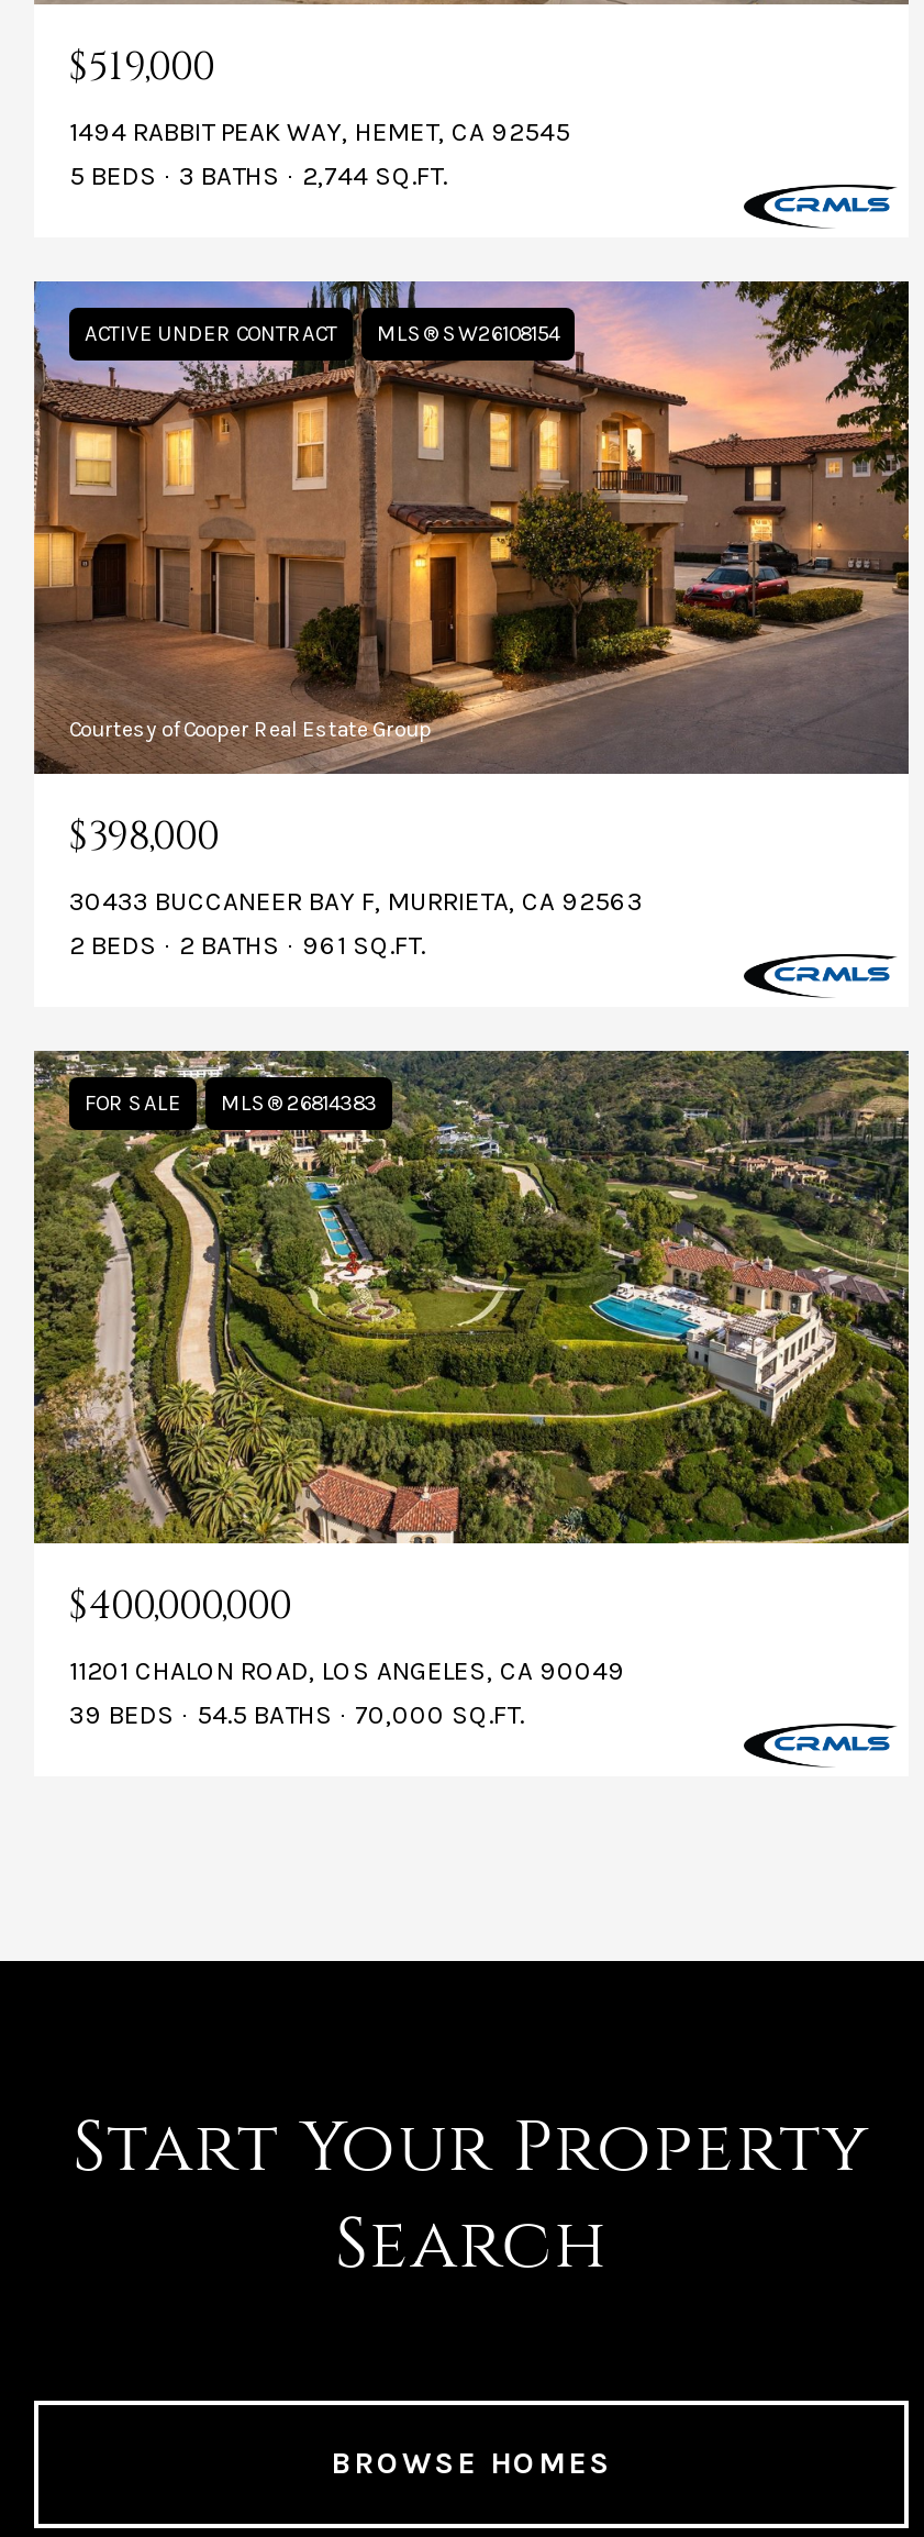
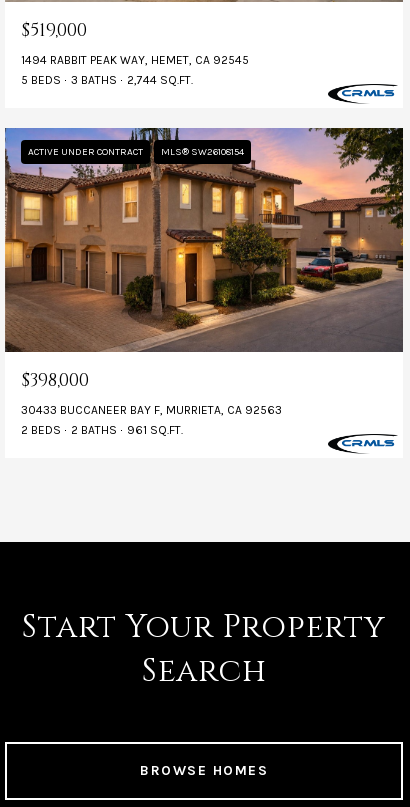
[69,716,432,742] Courtesy of Cooper Real Estate Group -> none
[32,1049,911,1546] [image] | FOR SALE | MLS® 26814383 -> none
[69,1577,625,1729] $400,000,000 | 11201 CHALON ROAD, LOS ANGELES, CA 90049 | 39 BEDS | 54.5 BATHS | 70,000 SQ.FT. -> none

